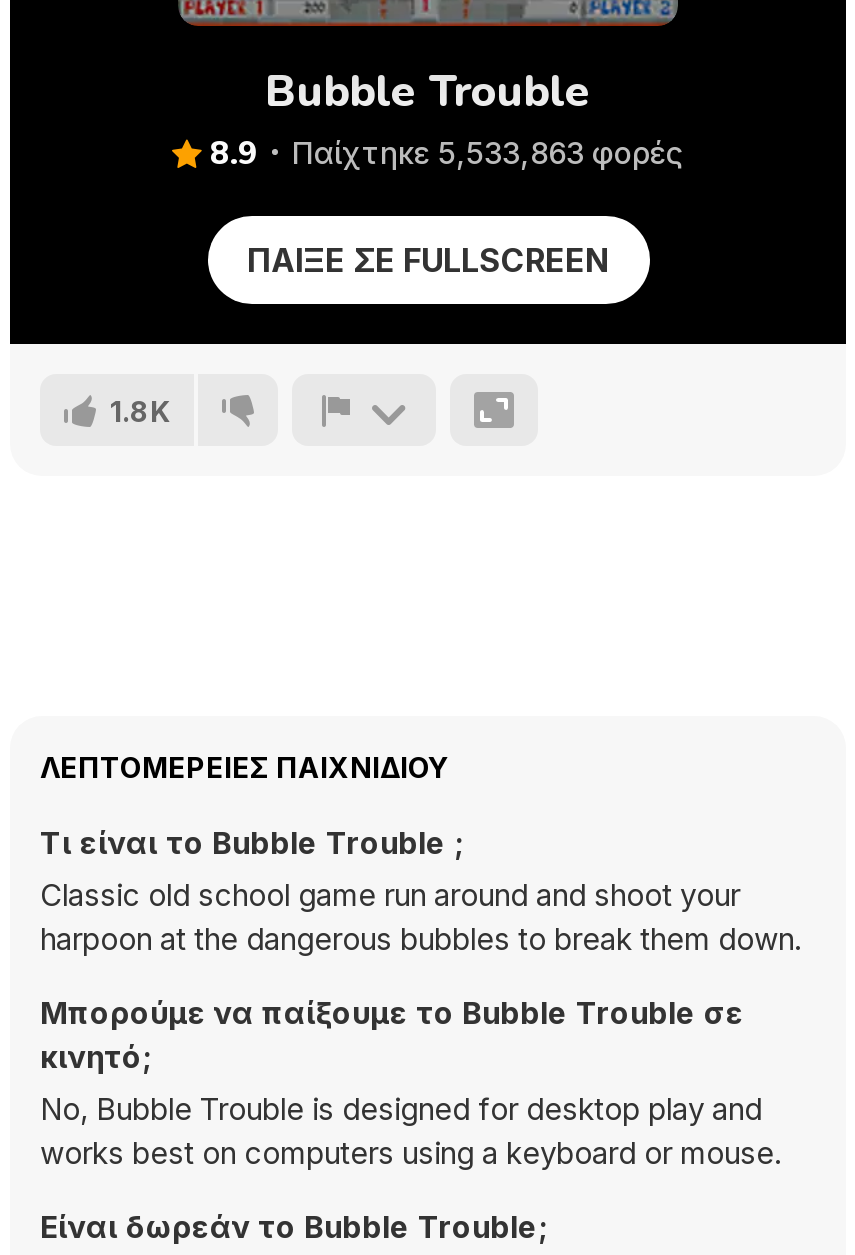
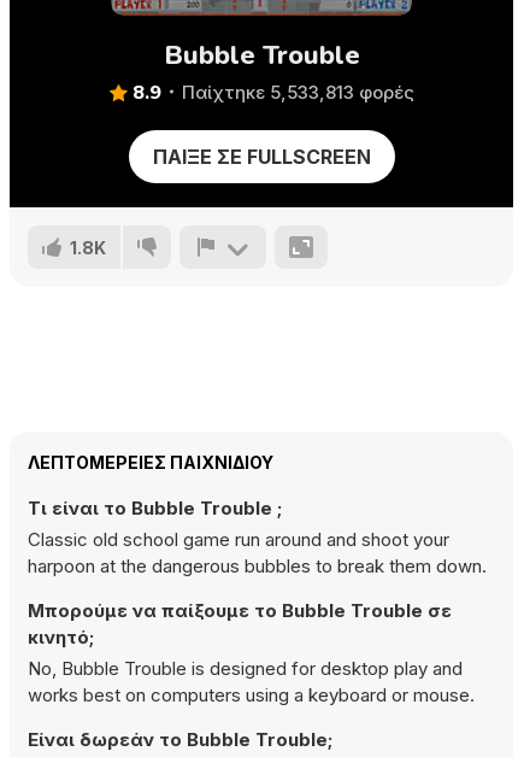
[292,134,684,172] Παίχτηκε 5,533,863 φορές -> [181,81,414,104] Παίχτηκε 5,533,813 φορές

